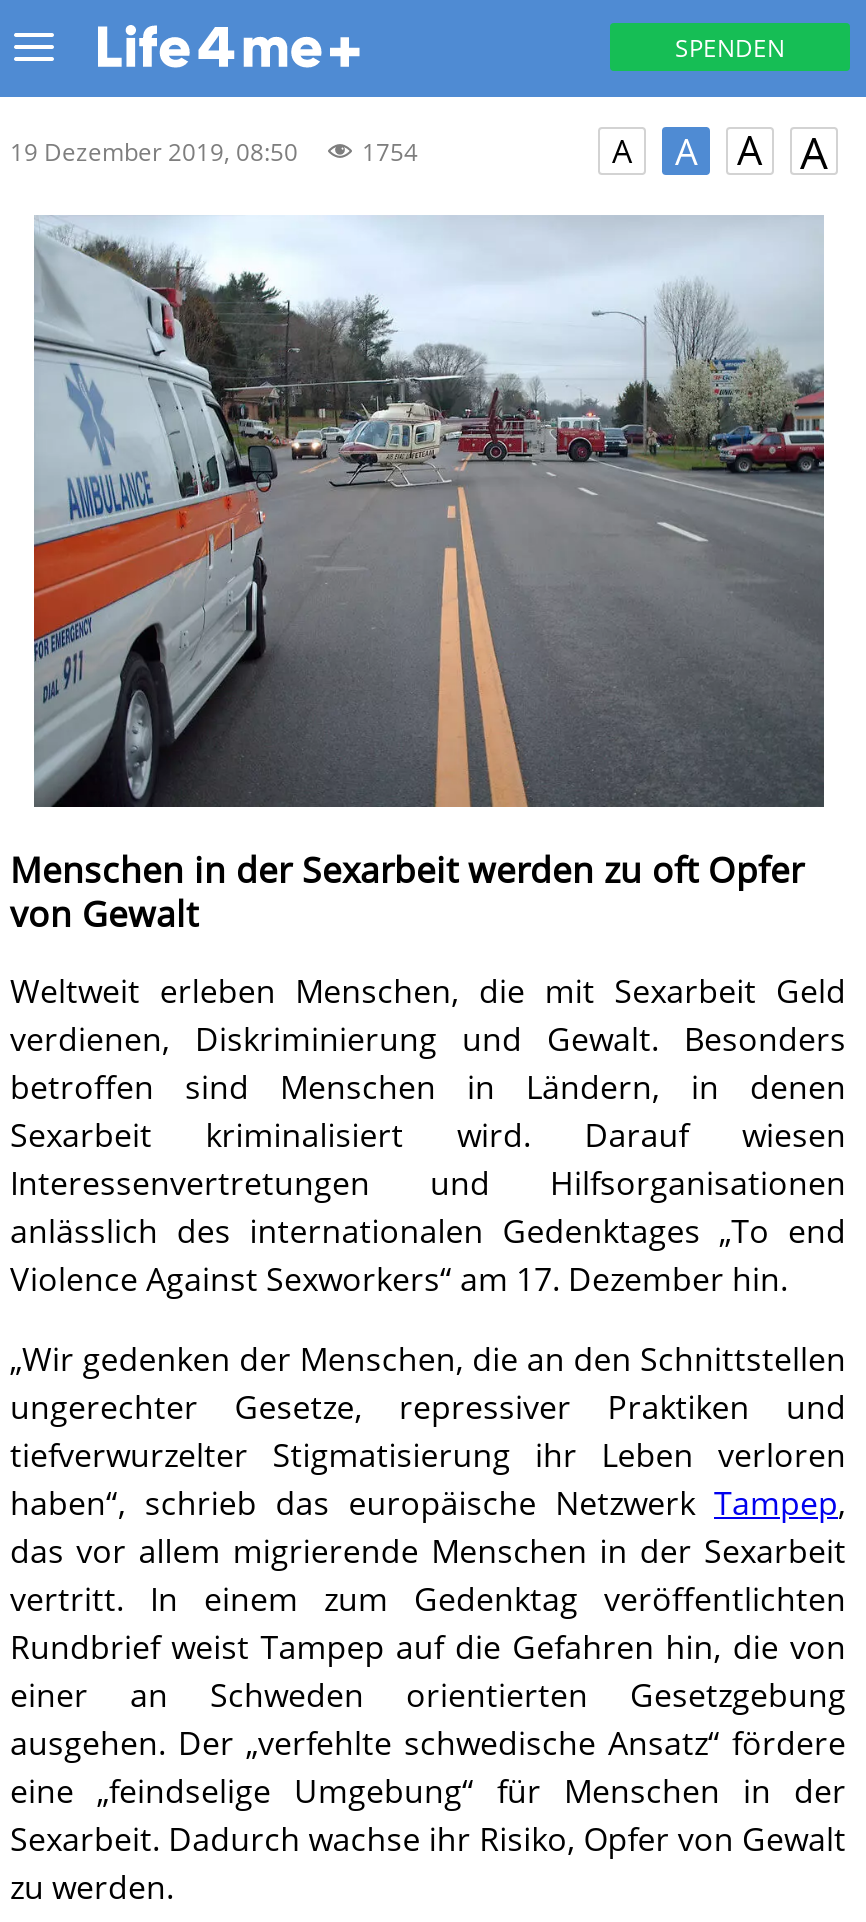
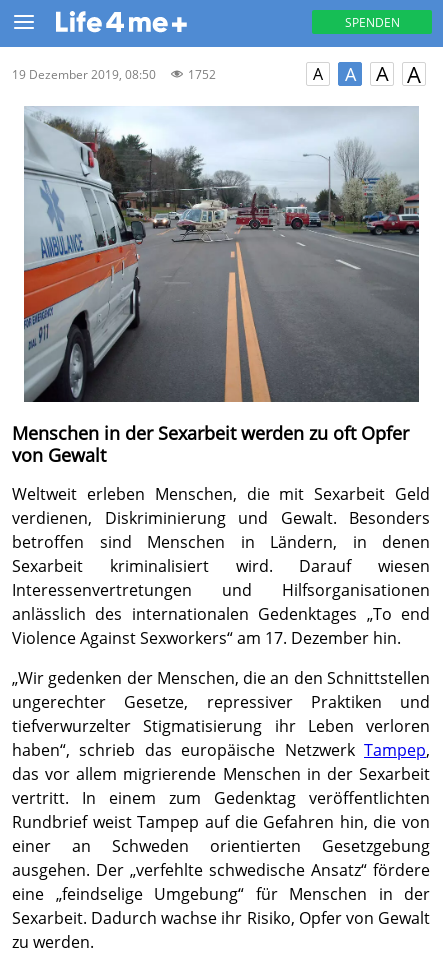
[10,134,418,168] 19 Dezember 2019, 08:50 1754 -> [12,65,216,82] 19 Dezember 2019, 08:50 1752

